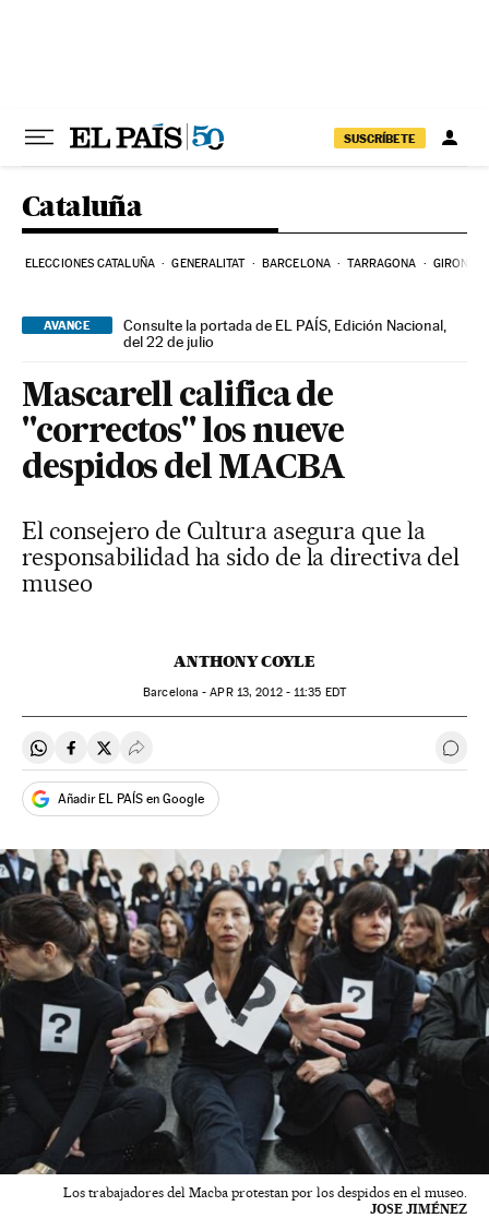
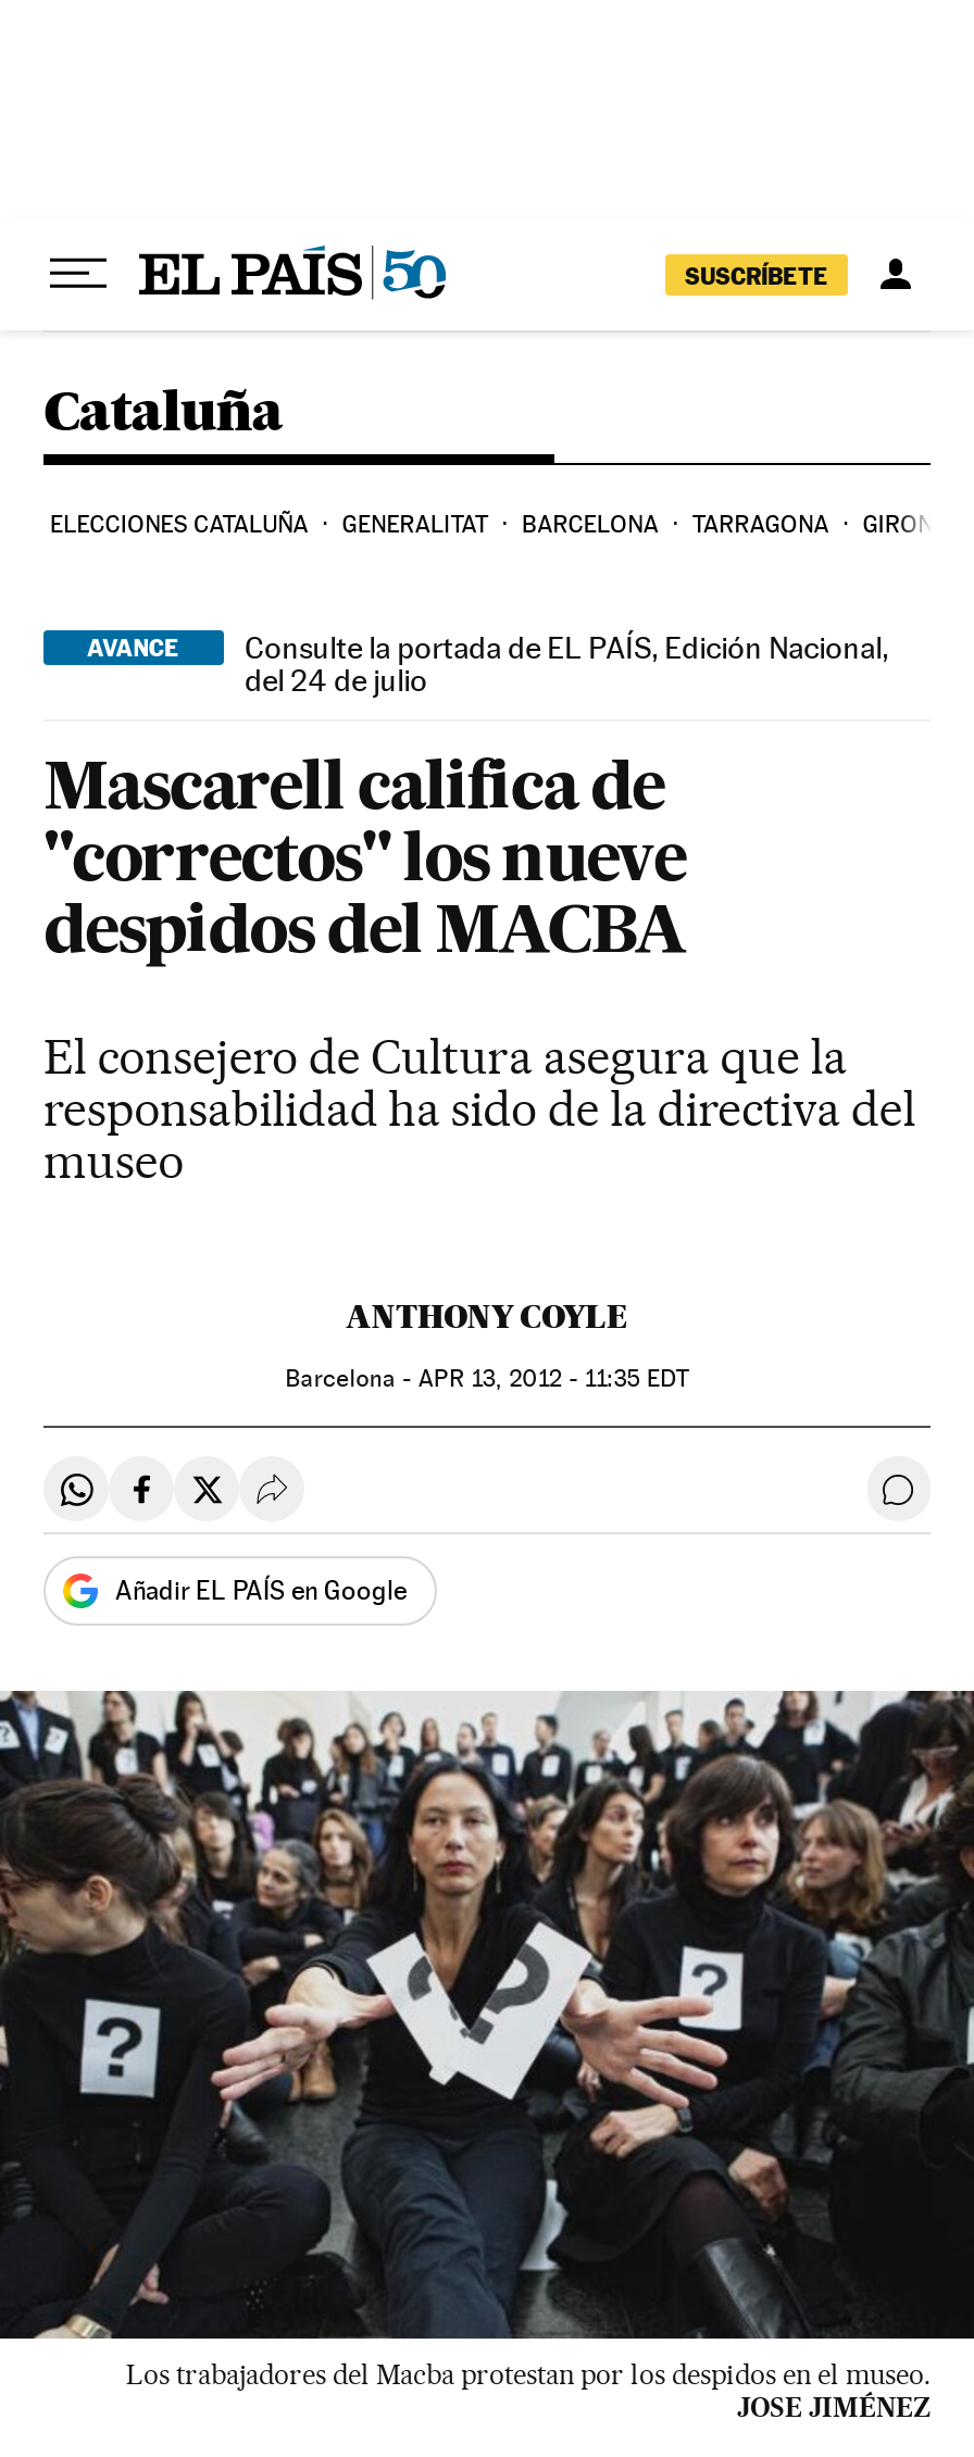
[123,333,214,350] del 22 de julio -> [245,663,427,698] del 24 de julio

